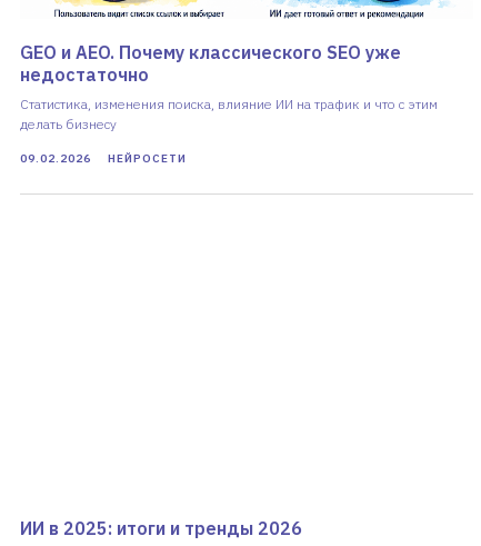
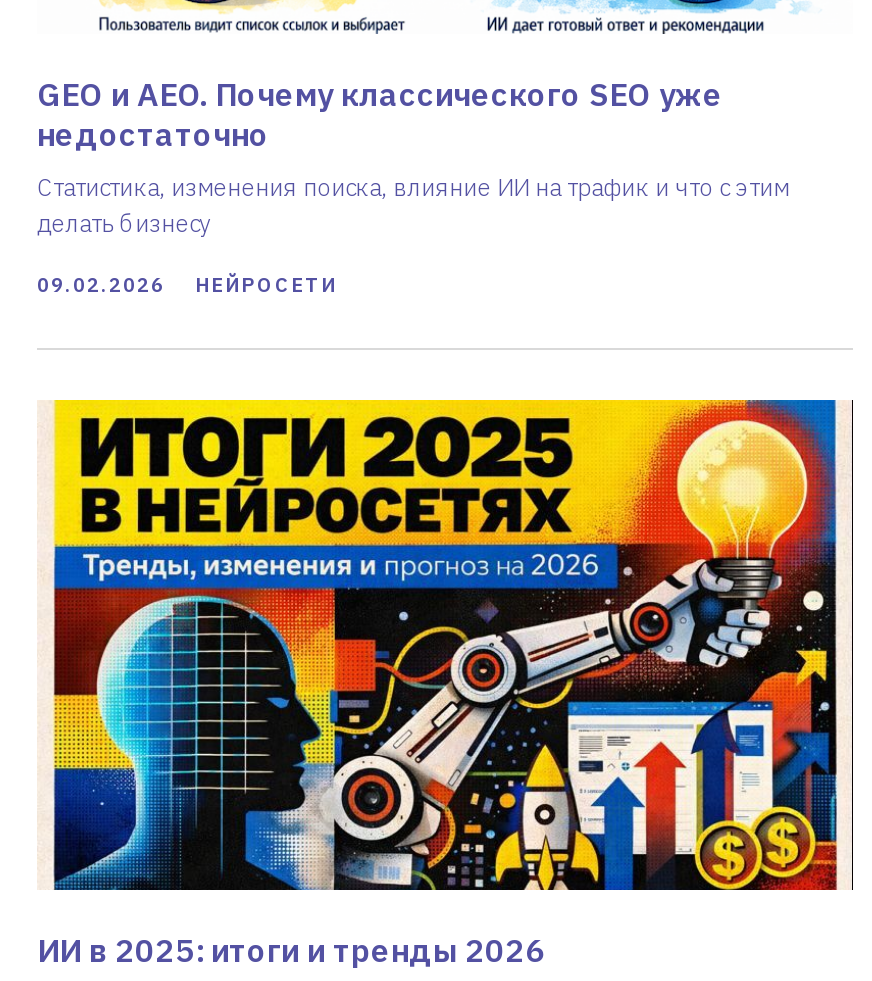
none -> [39,398,855,892] [image]

